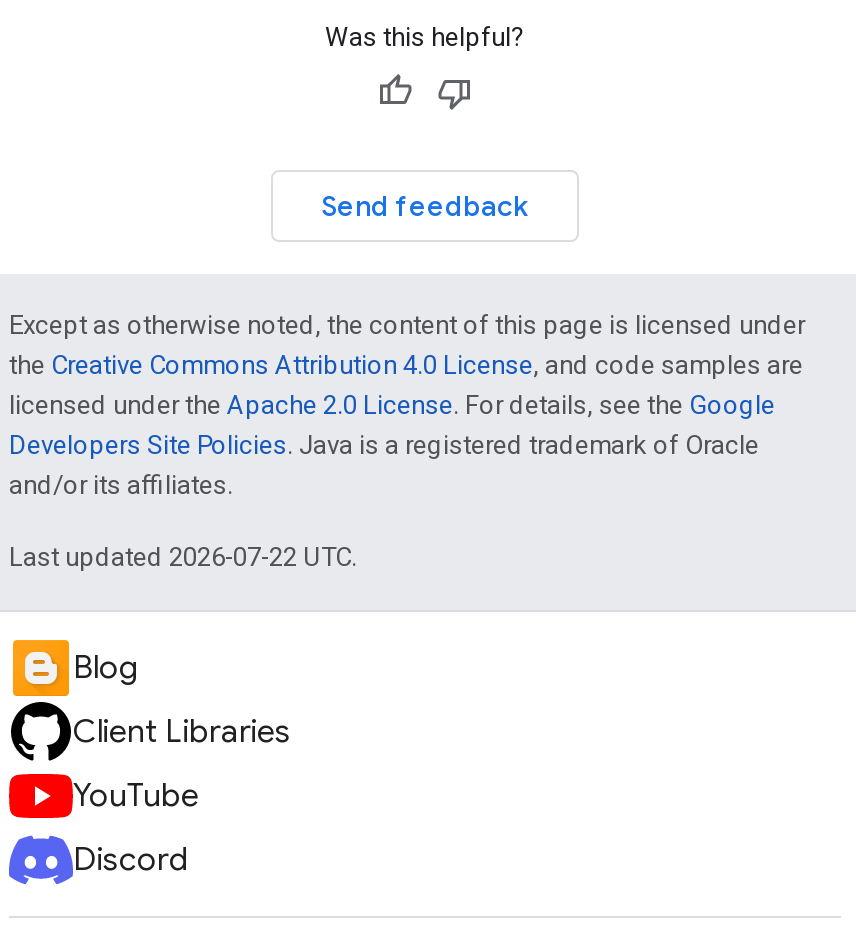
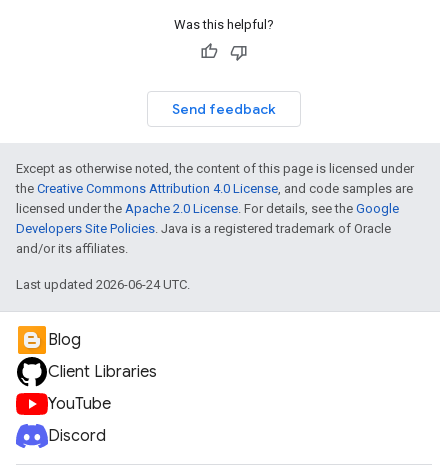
[9,542,357,572] Last updated 2026-07-22 UTC. -> [16,277,190,292] Last updated 2026-06-24 UTC.

